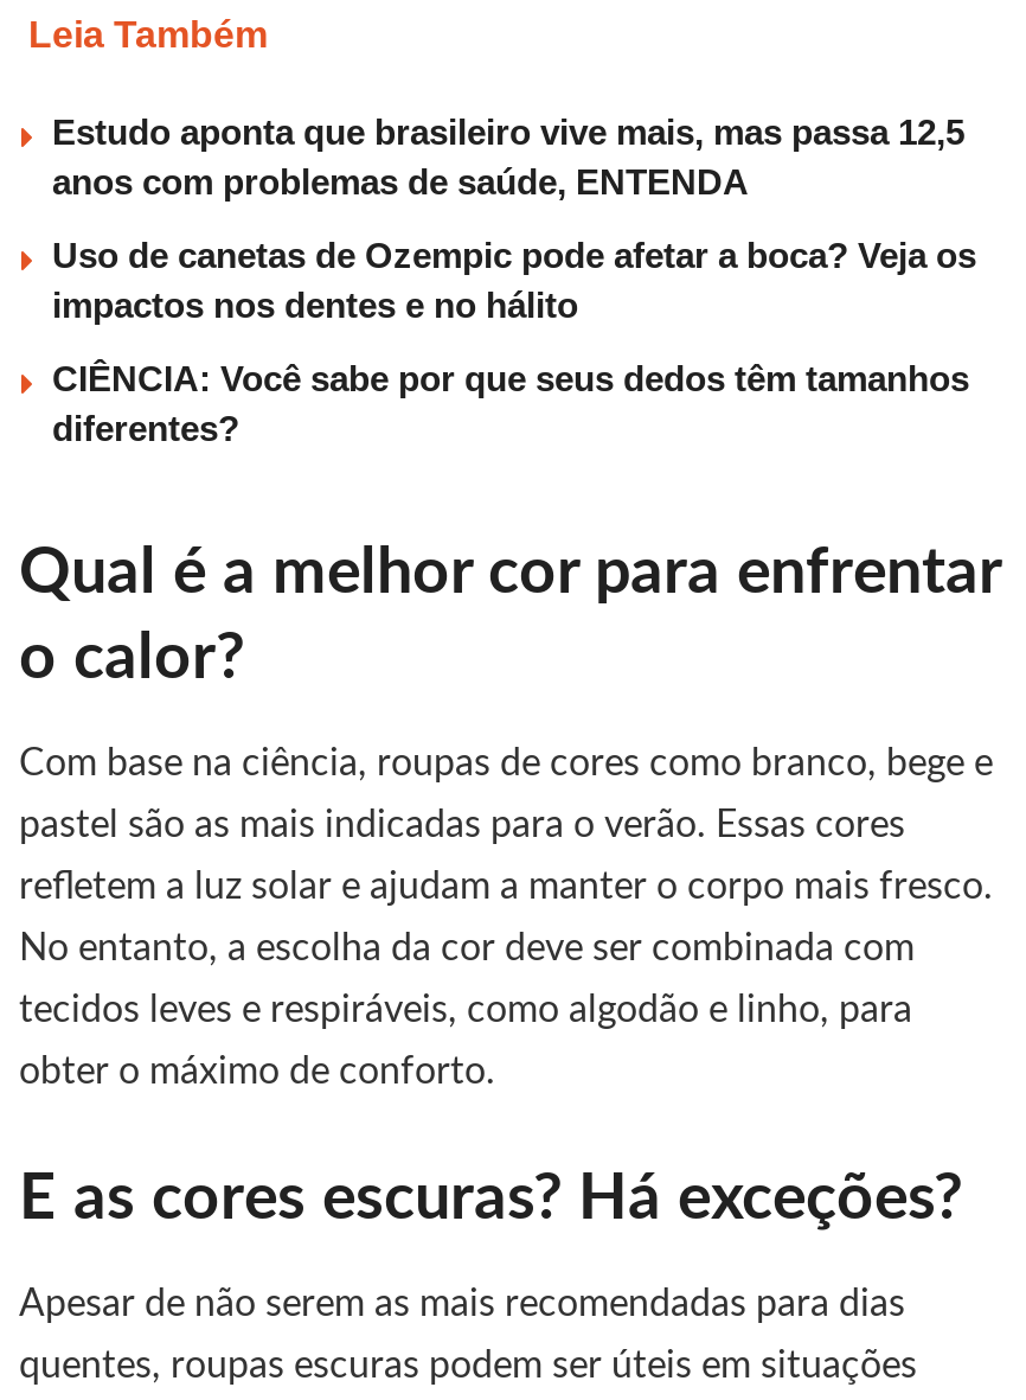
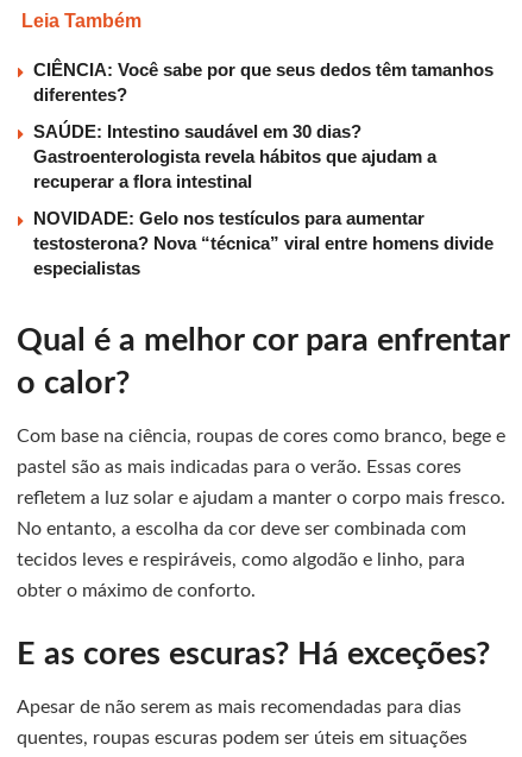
[52,111,976,325] Estudo aponta que brasileiro vive mais, mas passa 12,5 | anos com problemas de saúde, ENTENDA | Uso de canetas de Ozempic pode afetar a boca? Veja os | impactos nos dentes e no hálito -> none
moved [52,358,969,448] -> [33,59,493,105]: CIÊNCIA: Você sabe por que seus dedos têm tamanhos | diferentes?
none -> [33,121,493,278] SAÚDE: Intestino saudável em 30 dias? | Gastroenterologista revela hábitos que ajudam a | recuperar a flora intestinal | NOVIDADE: Gelo nos testículos para aumentar | testosterona? Nova “técnica” viral entre homens divide | especialistas

